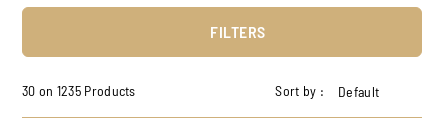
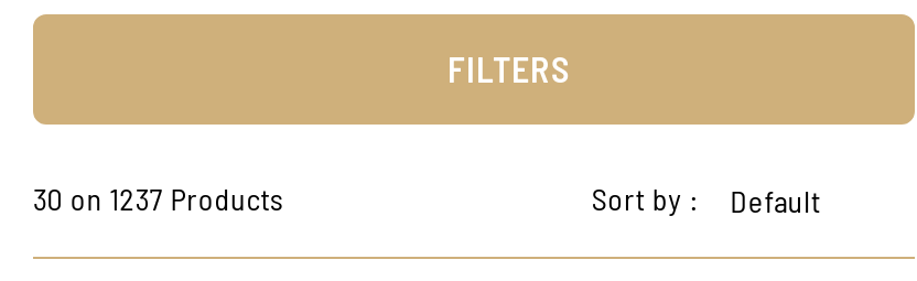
[22,82,136,99] 30 on 1235 Products -> [33,180,284,217] 30 on 1237 Products

